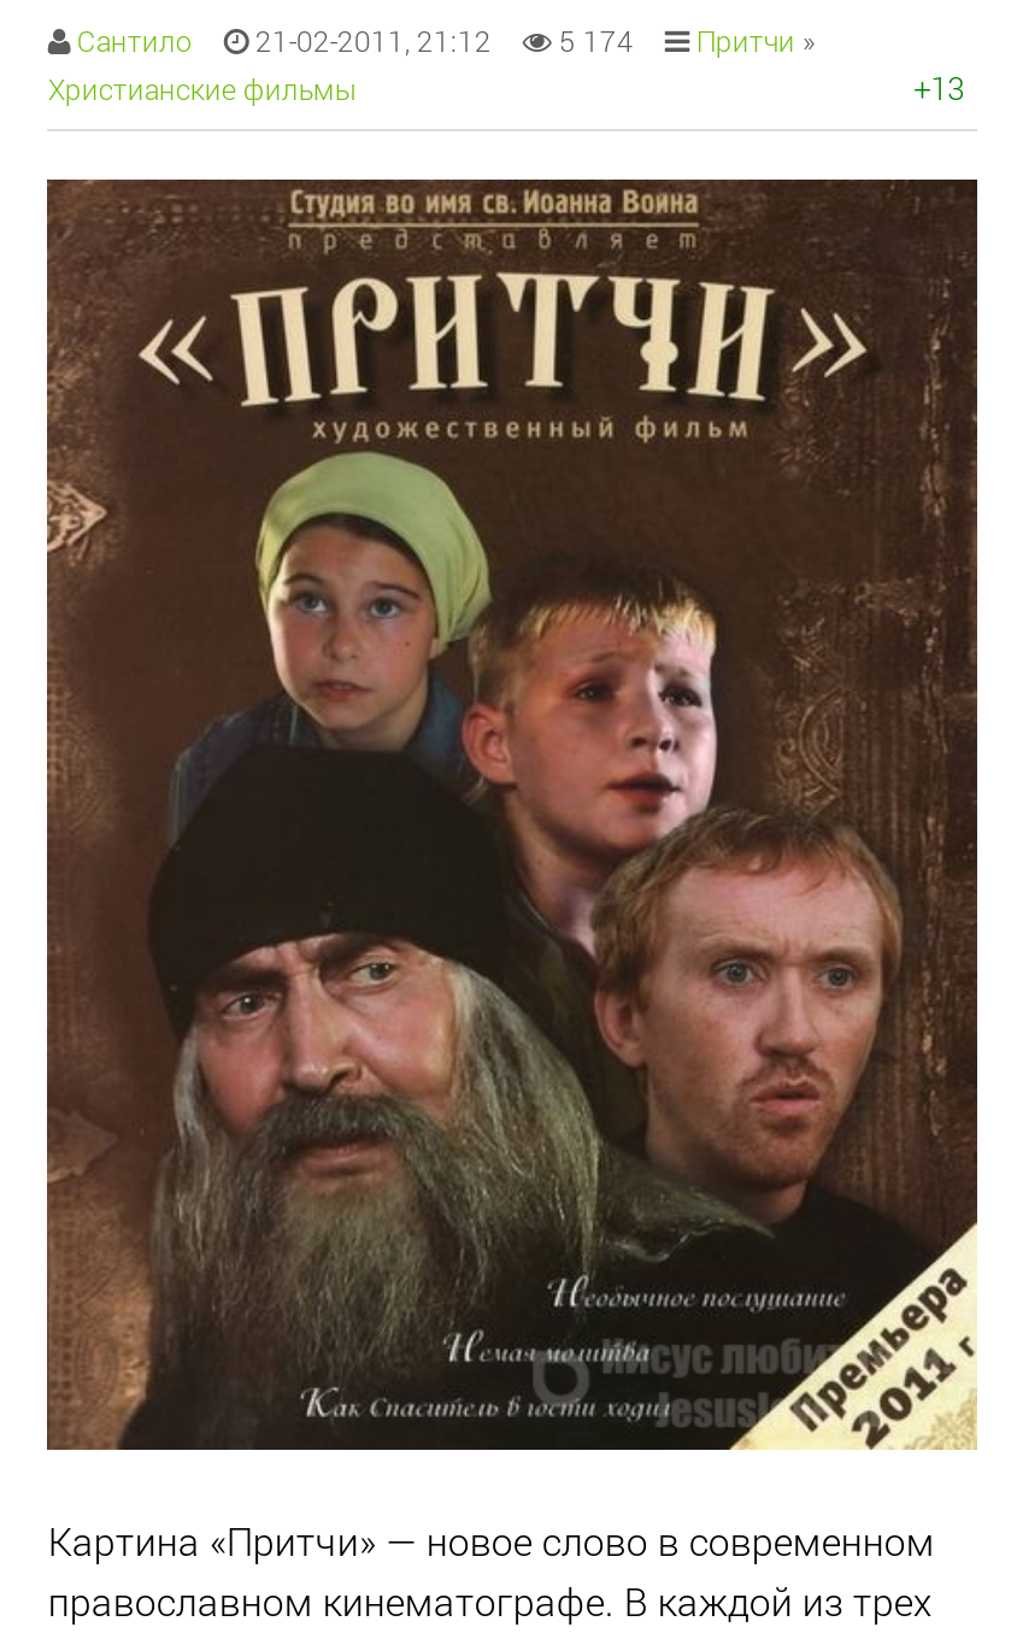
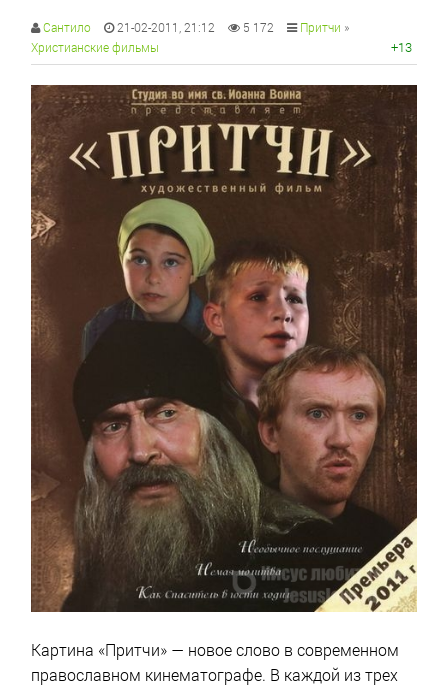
[77,20,814,59] Сантило 21-02-2011, 21:12 5 174 Притчи» -> [43,19,349,35] Сантило 21-02-2011, 21:12 5 172 Притчи»

